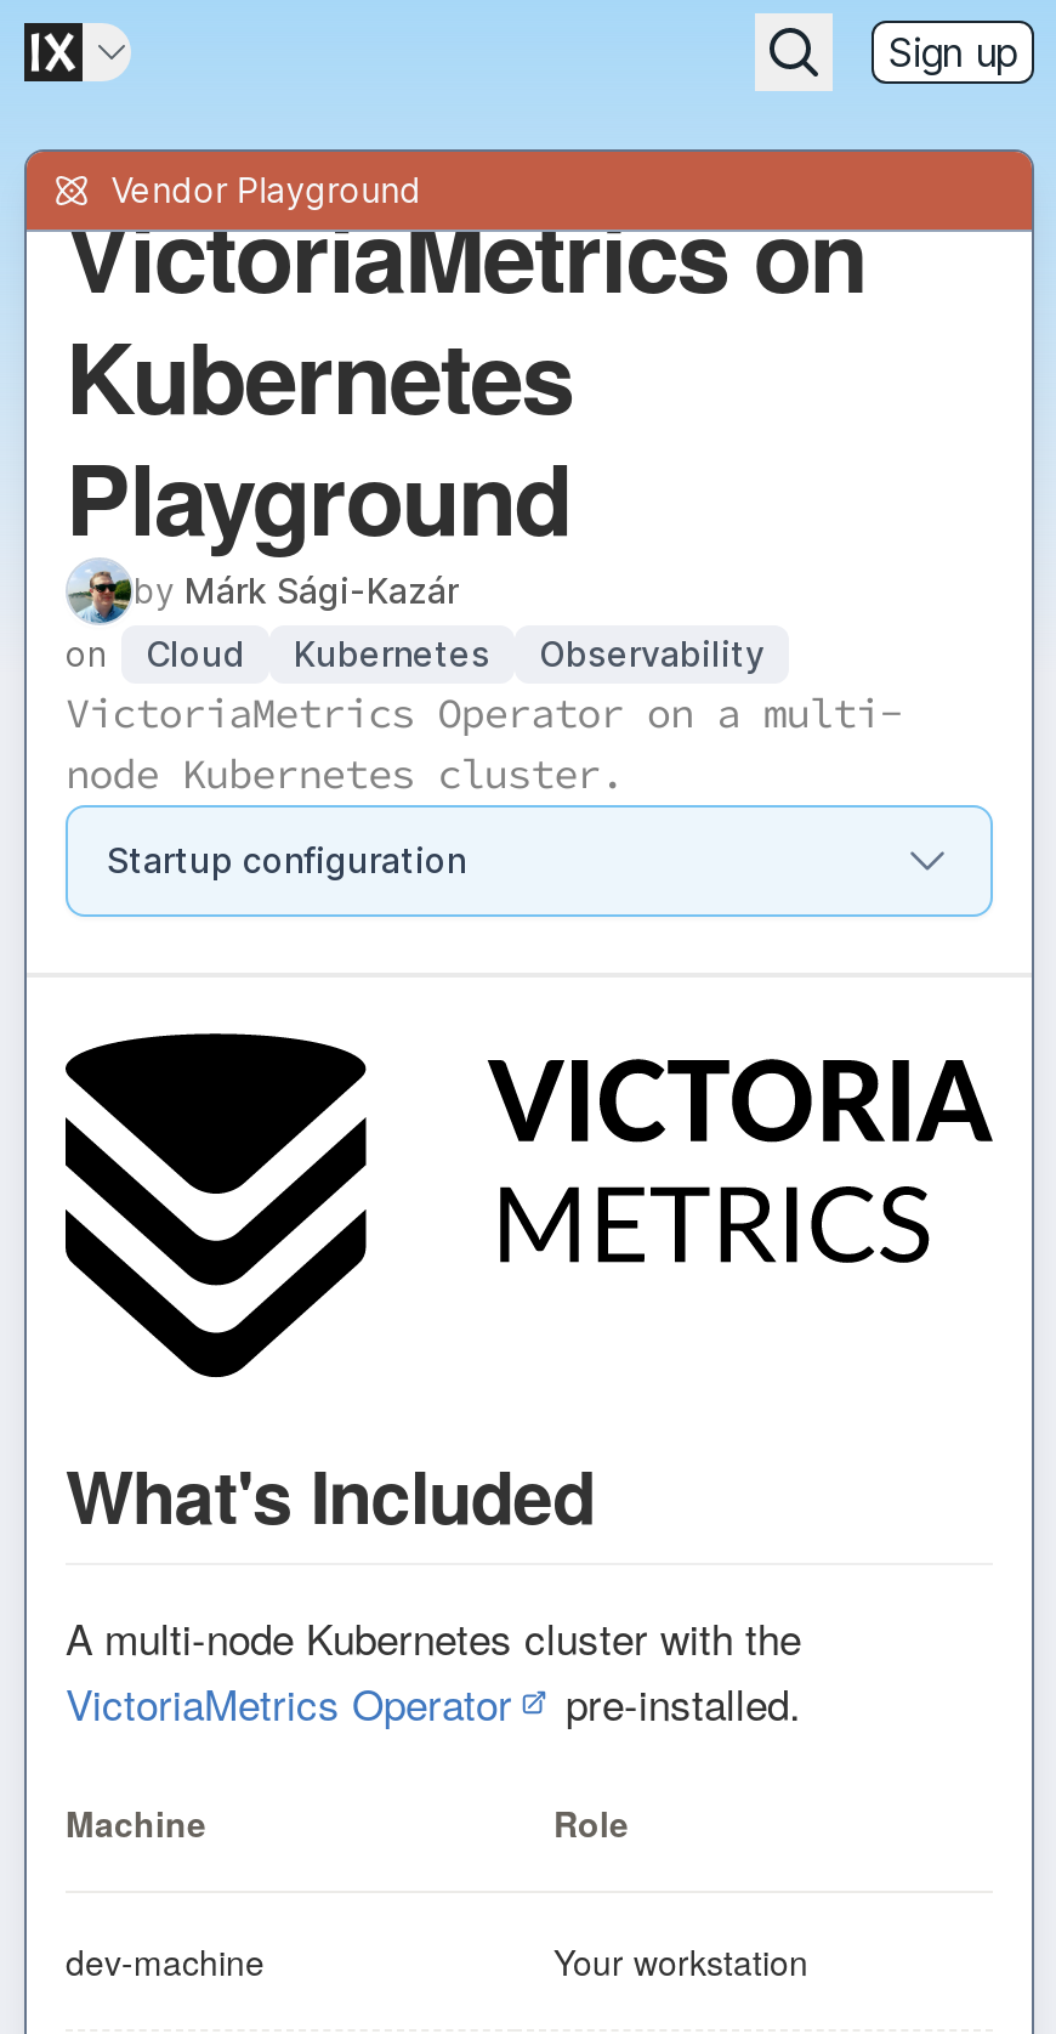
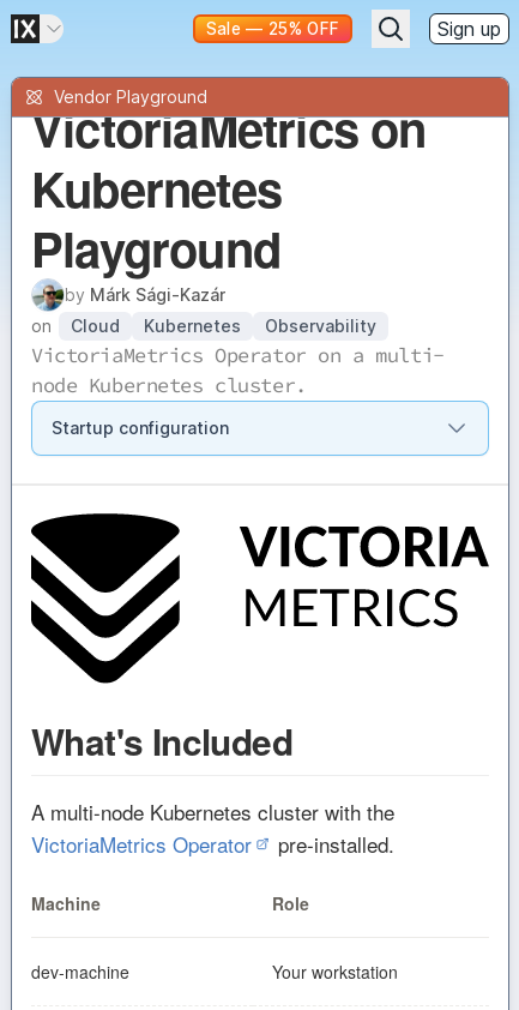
none -> [206,19,340,38] Sale — 25% OFF

